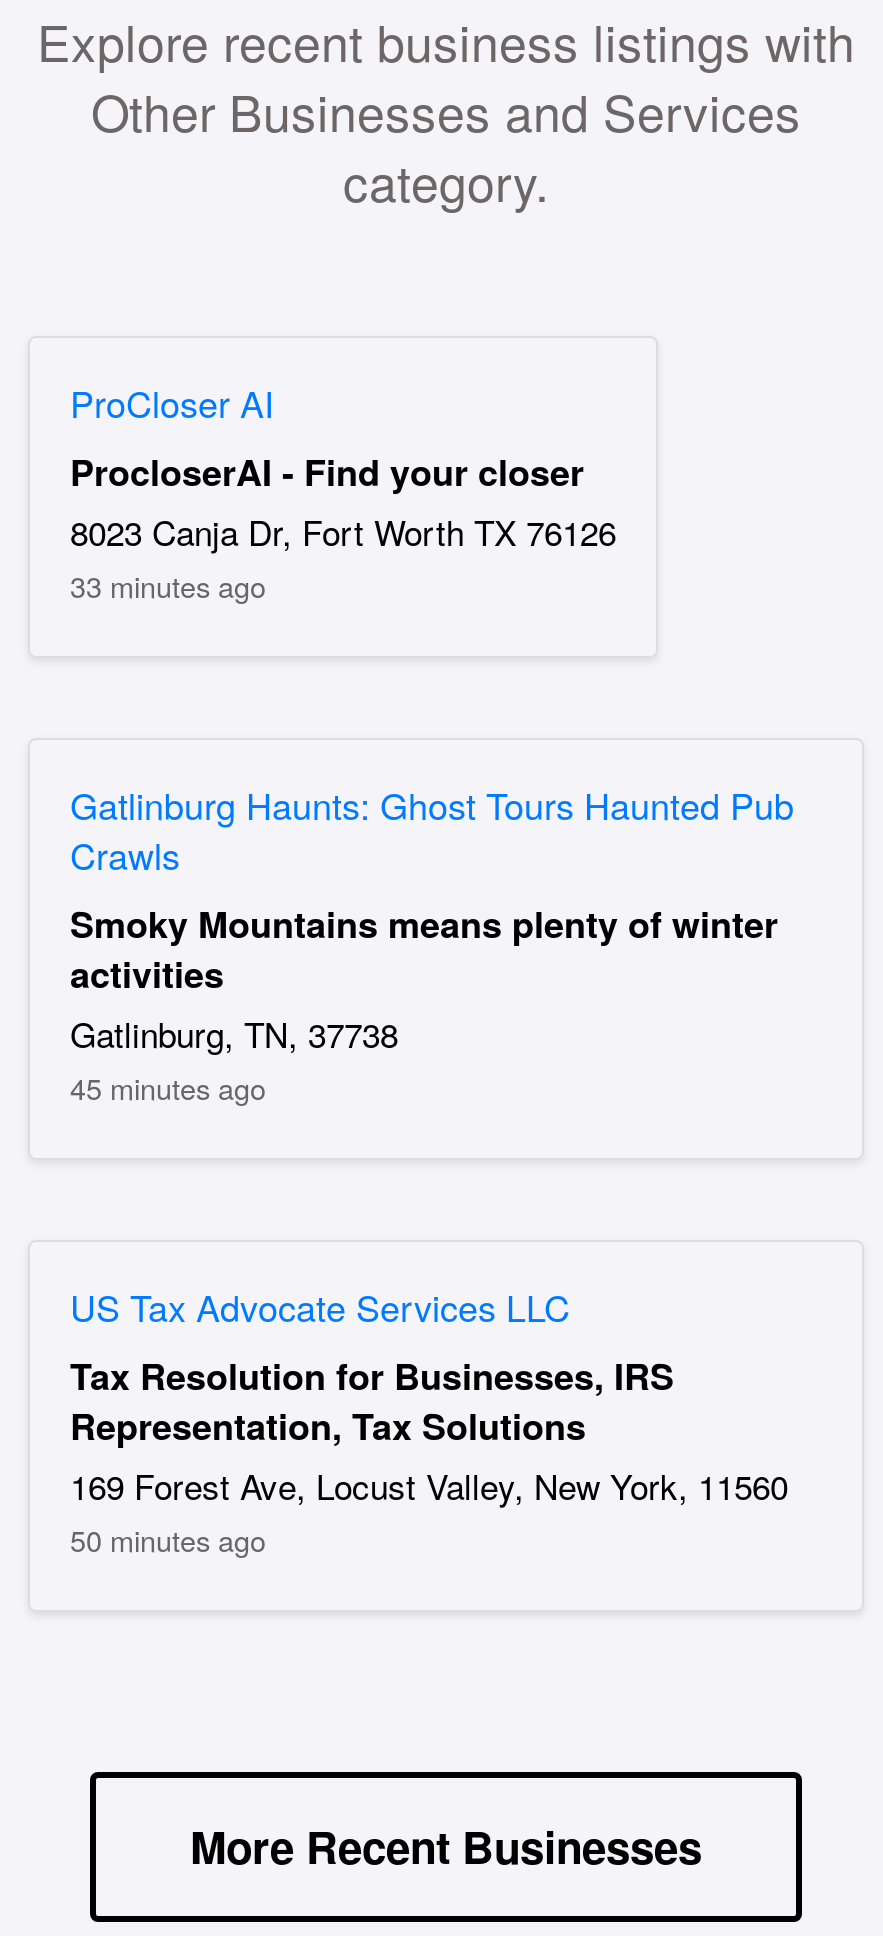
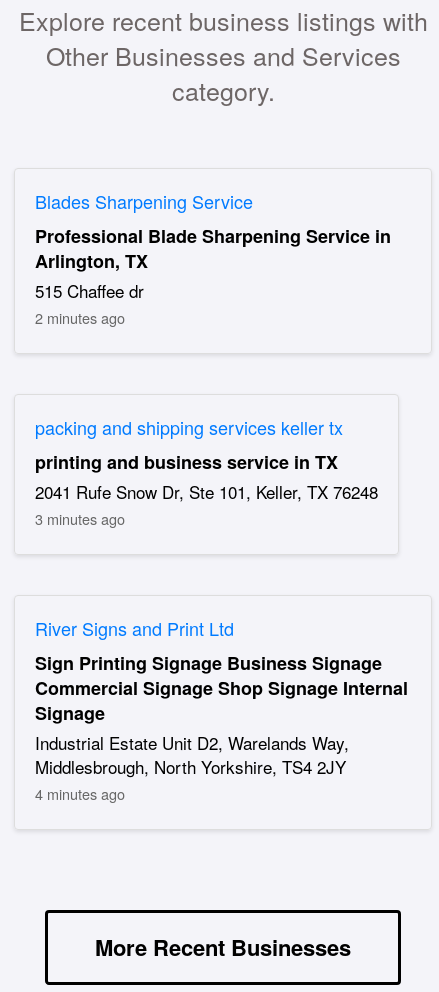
[70,375,616,605] ProCloser AI | ProcloserAI - Find your closer | 8023 Canja Dr, Fort Worth TX 76126 | 33 minutes ago -> [35,187,391,327] Blades Sharpening Service | Professional Blade Sharpening Service in | Arlington, TX | 515 Chaffee dr | 2 minutes ago
[70,777,794,1107] Gatlinburg Haunts: Ghost Tours Haunted Pub | Crawls | Smoky Mountains means plenty of winter | activities | Gatlinburg, TN, 37738 | 45 minutes ago -> [35,413,378,528] packing and shipping services keller tx | printing and business service in TX | 2041 Rufe Snow Dr, Ste 101, Keller, TX 76248 | 3 minutes ago
[70,1279,788,1559] US Tax Advocate Services LLC | Tax Resolution for Businesses, IRS | Representation, Tax Solutions | 169 Forest Ave, Locust Valley, New York, 11560 | 50 minutes ago -> [35,614,408,803] River Signs and Print Ltd | Sign Printing Signage Business Signage | Commercial Signage Shop Signage Internal | Signage | Industrial Estate Unit D2, Warelands Way, | Middlesbrough, North Yorkshire, TS4 2JY | 4 minutes ago

